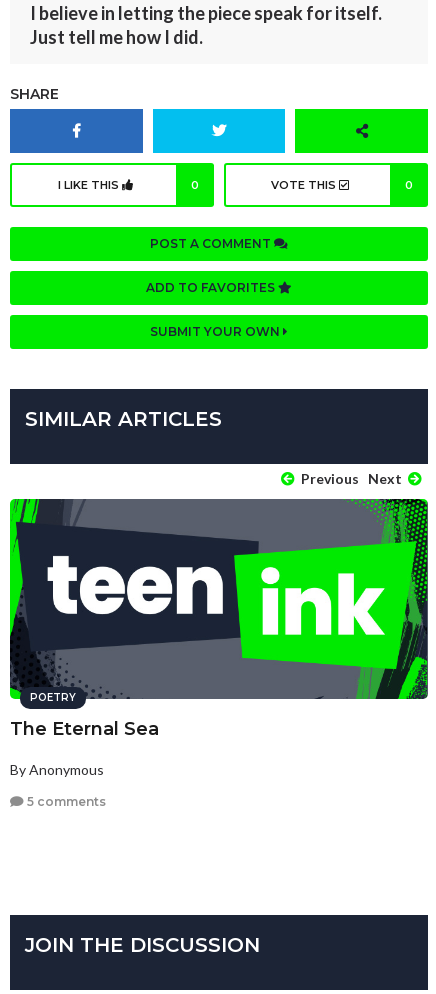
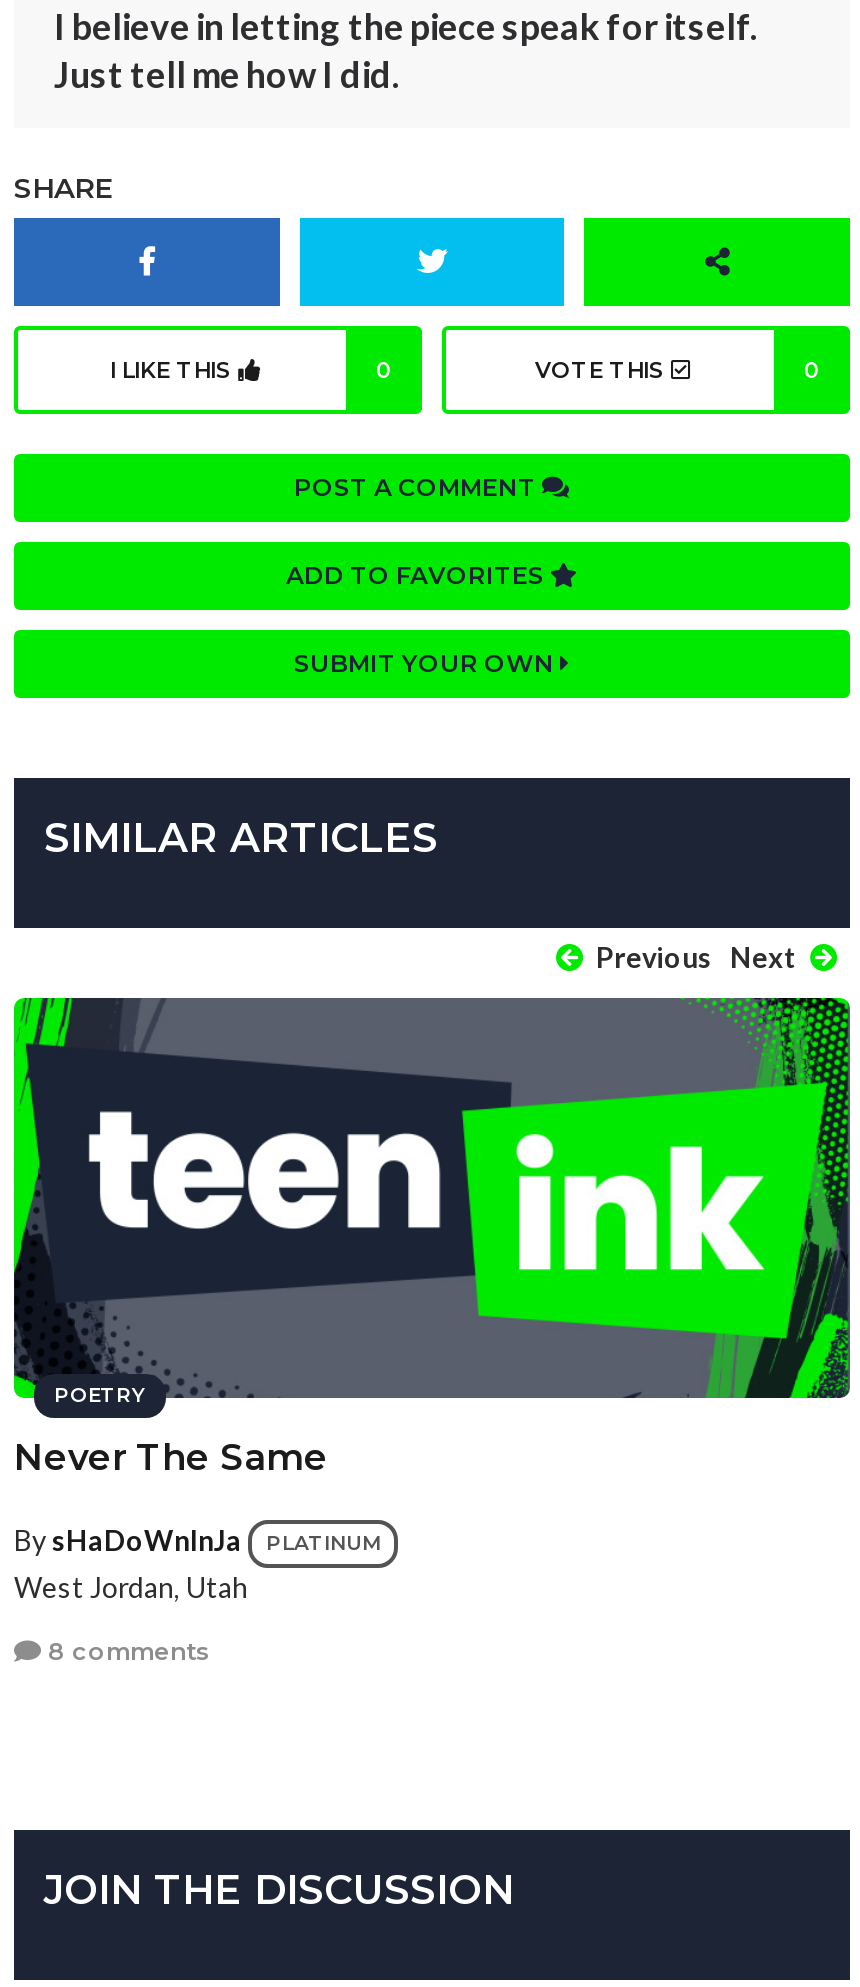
[10,718,159,740] The Eternal Sea -> [14,1437,328,1481] Never The Same
[10,761,104,778] By Anonymous -> [14,1524,380,1605] By sHaDoWnInJa | PLATINUM | West Jordan, Utah
[24,794,106,809] 5 comments -> [42,1636,210,1666] 8 comments

